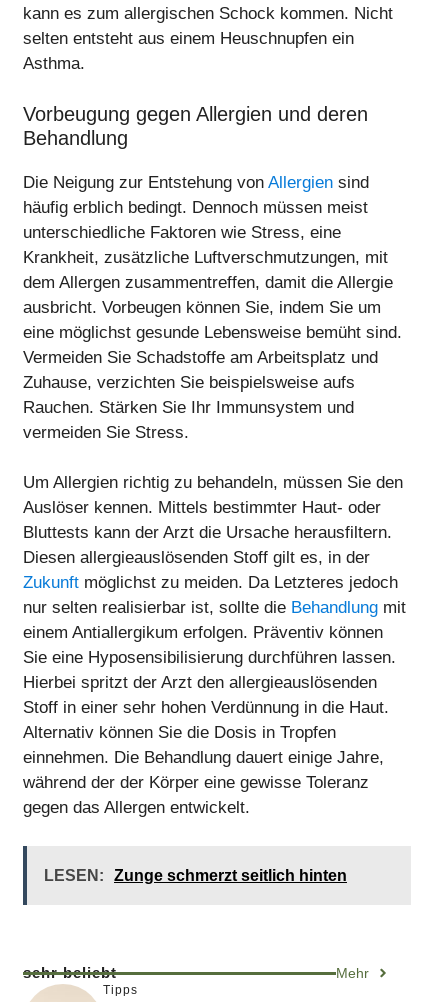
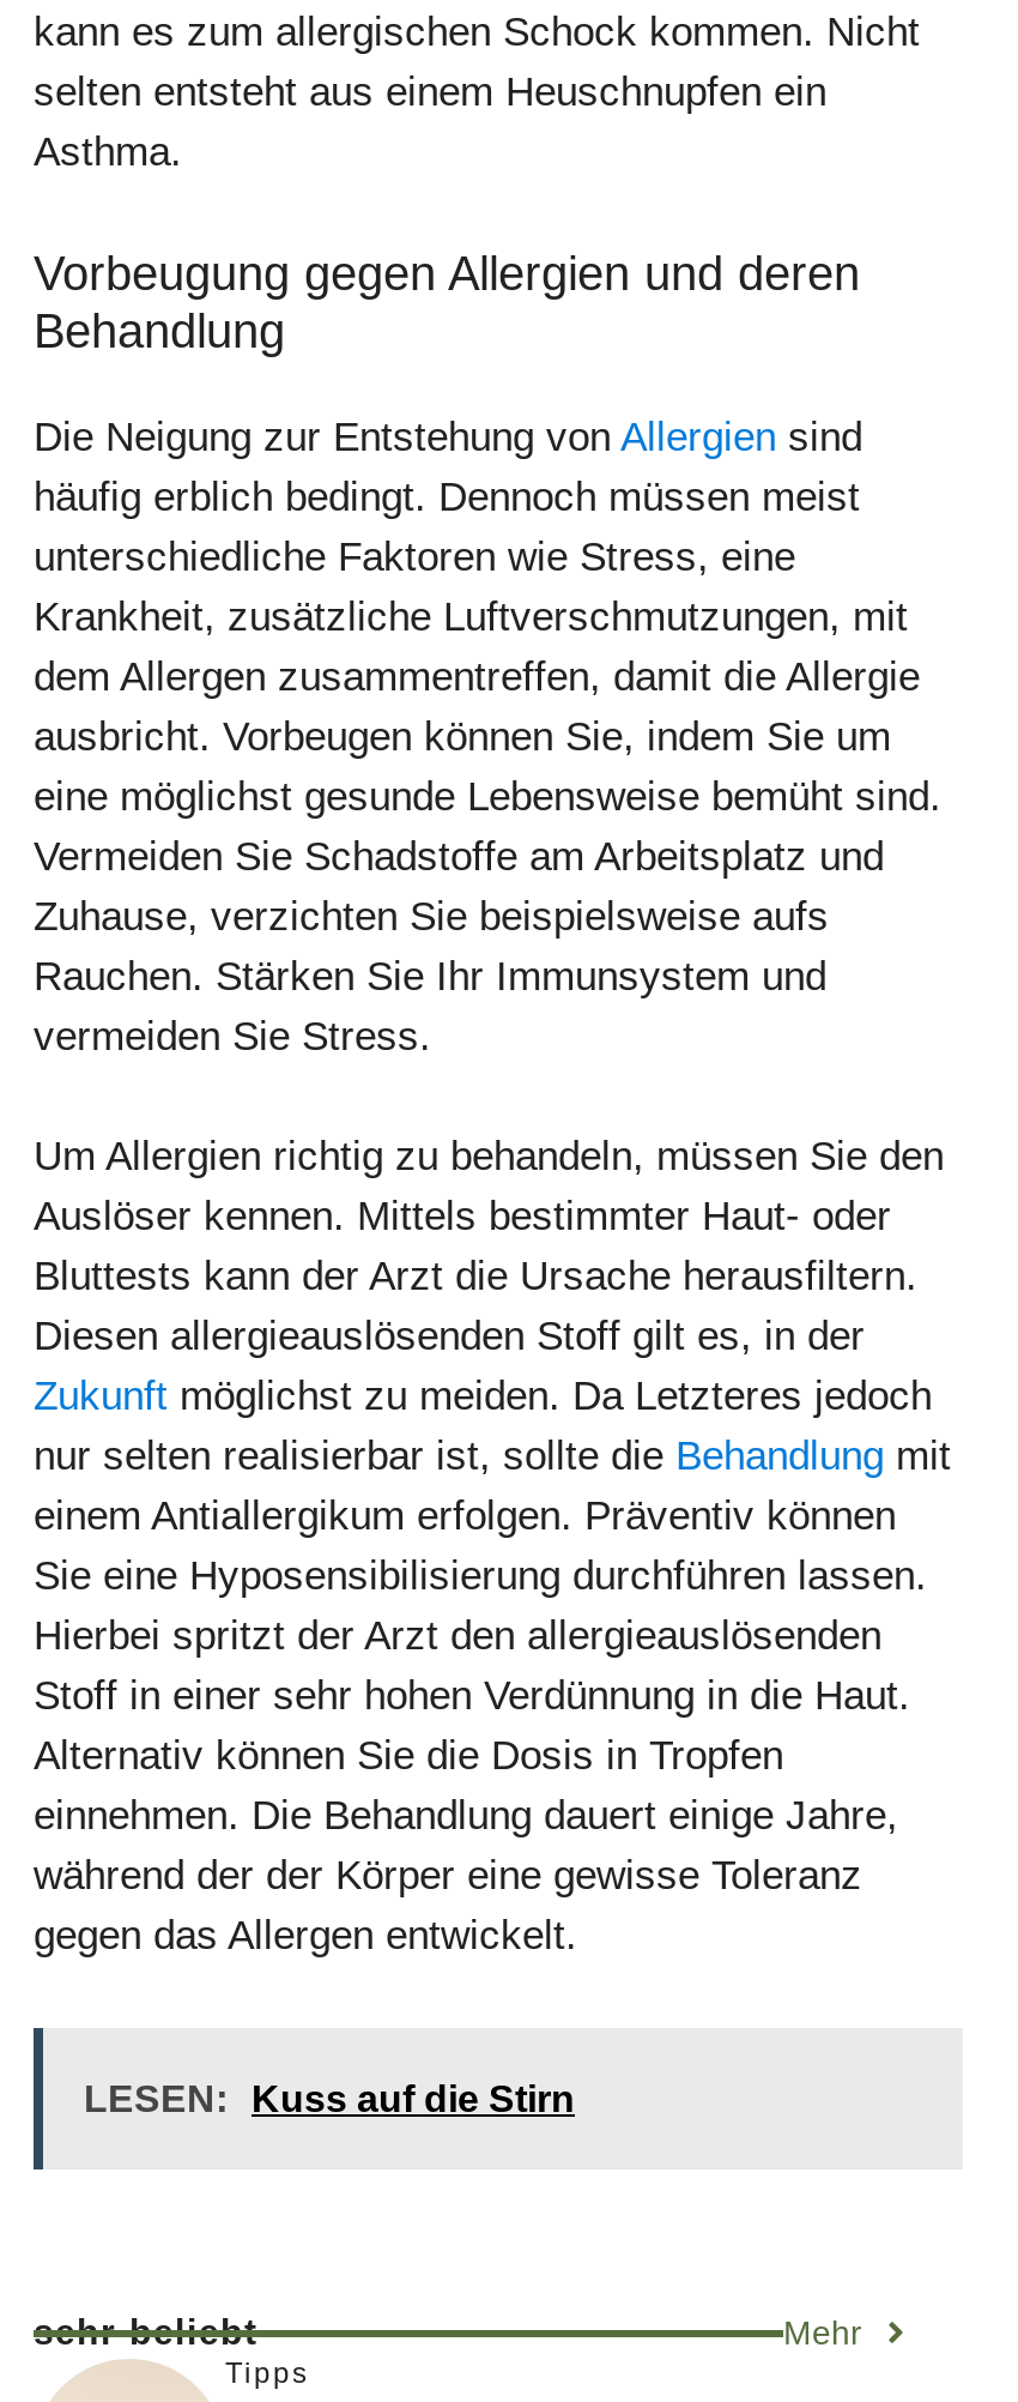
[44,867,347,884] LESEN: Zunge schmerzt seitlich hinten -> [84,2078,575,2119] LESEN: Kuss auf die Stirn

